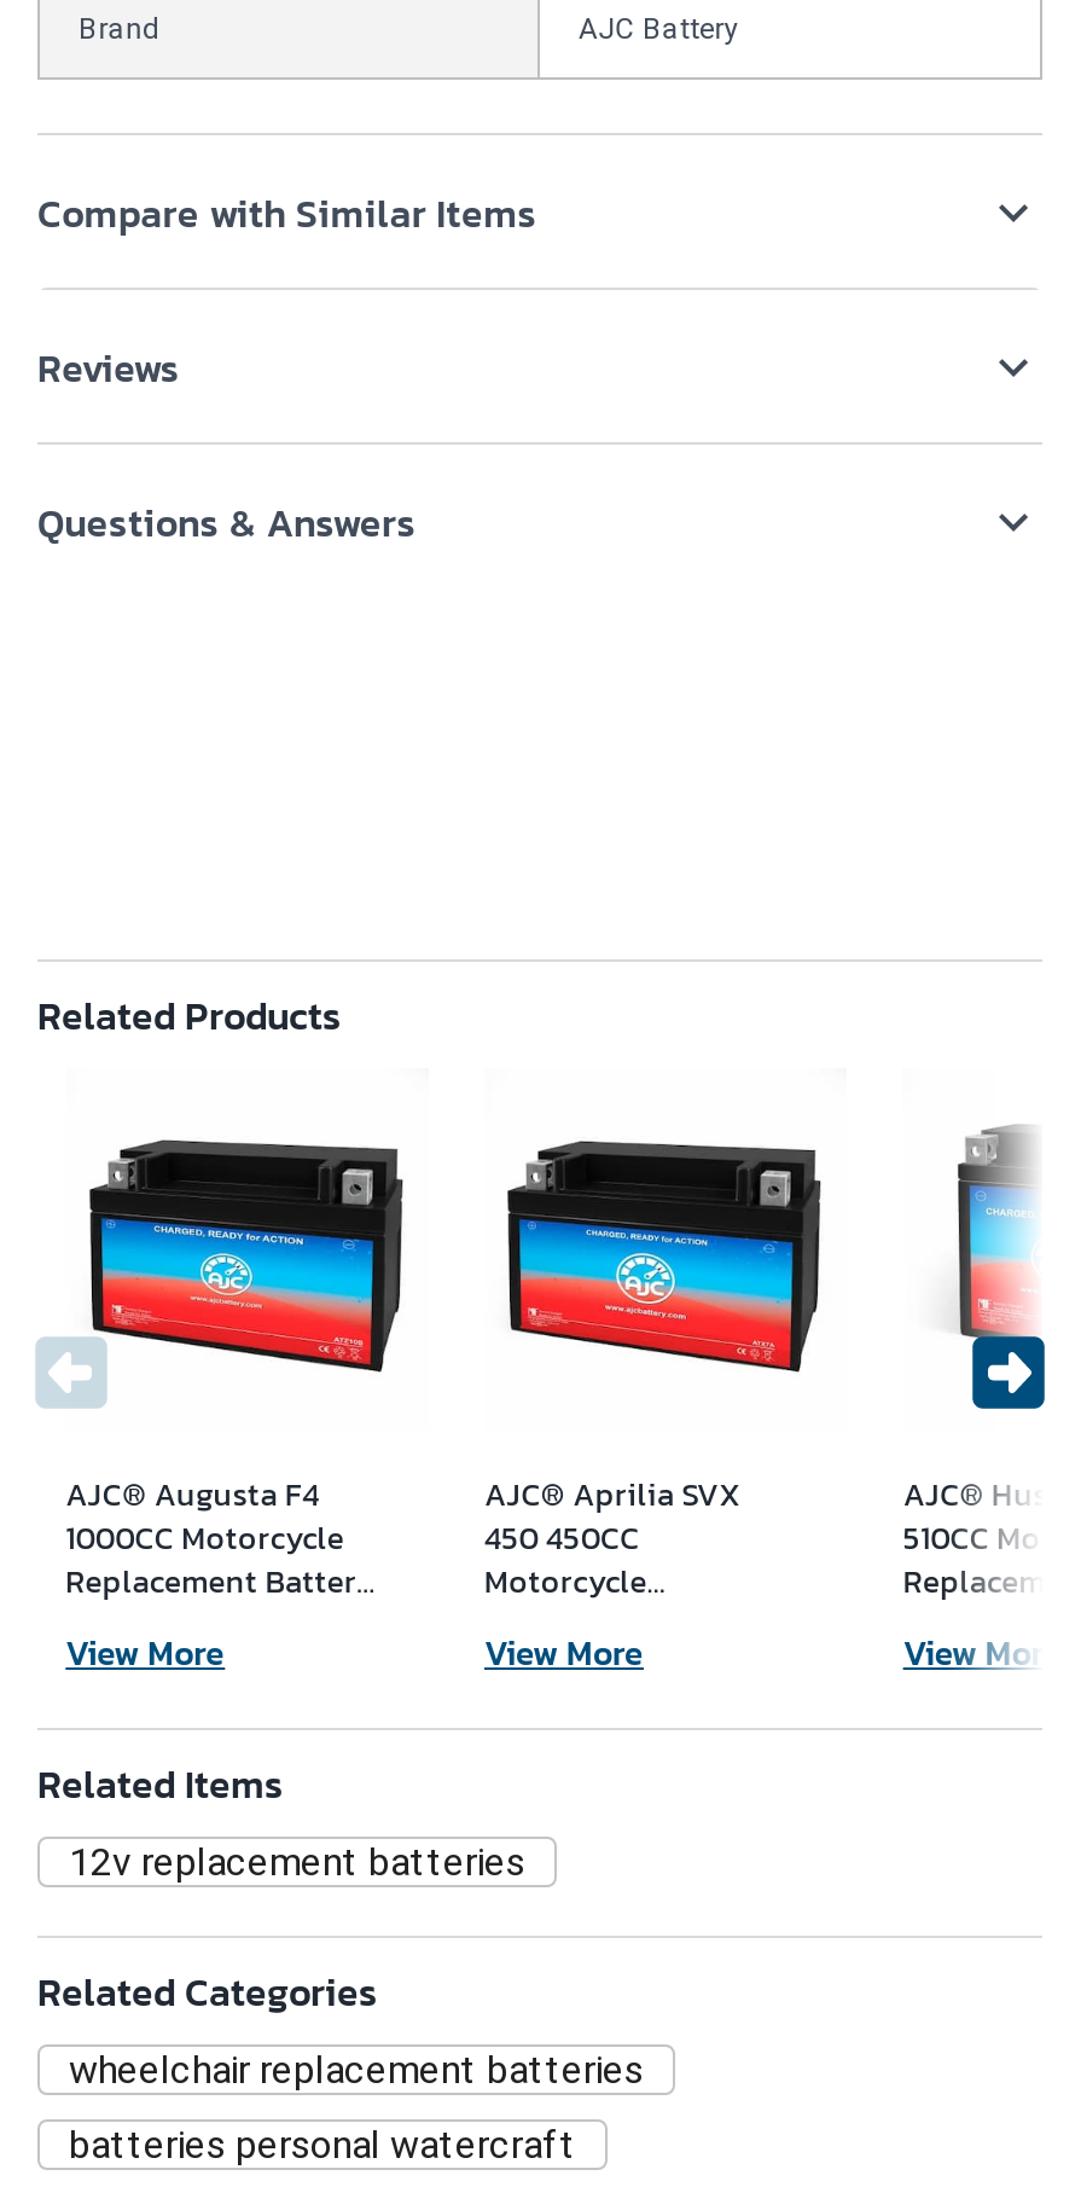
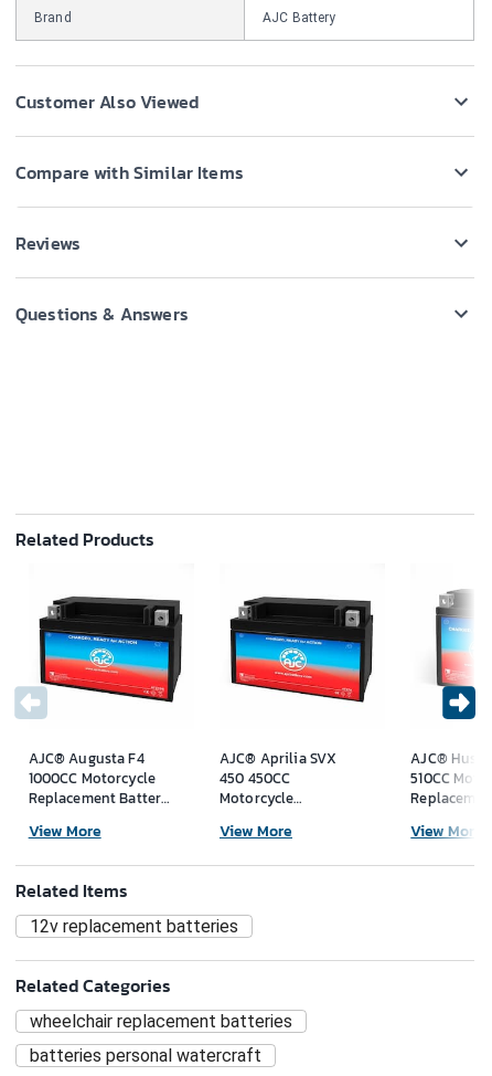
none -> [15,88,199,115] Customer Also Viewed

